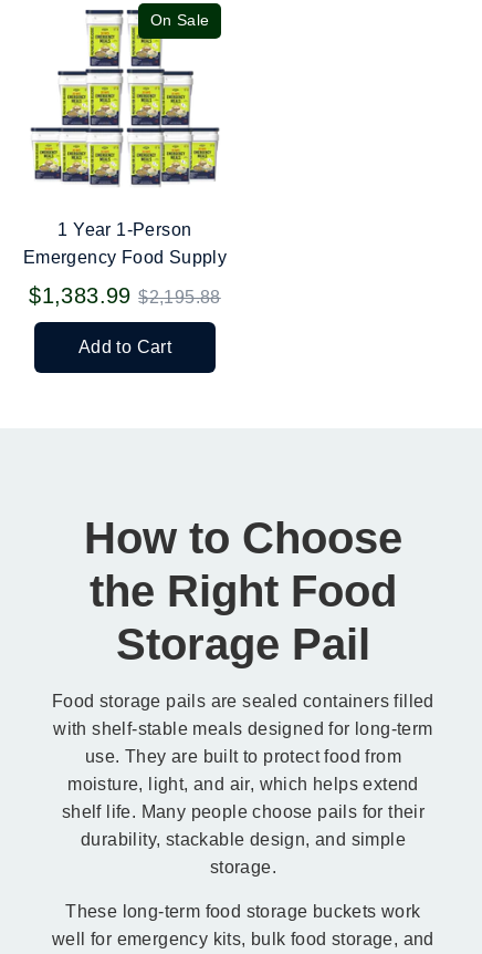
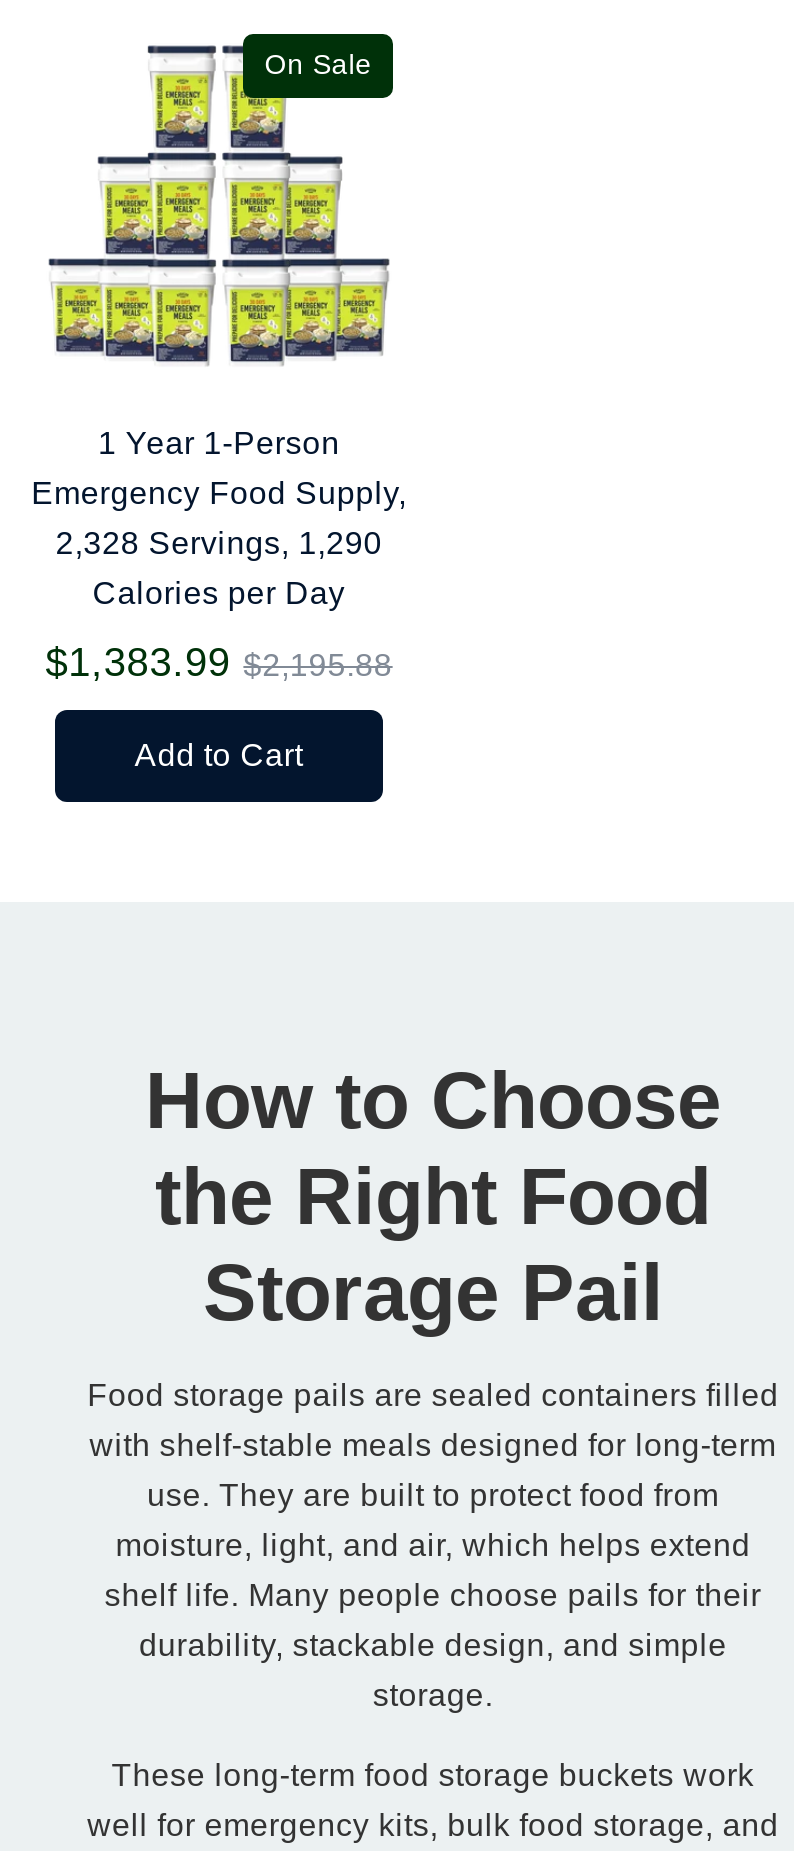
[23,248,227,267] Emergency Food Supply -> [31,476,407,610] Emergency Food Supply, | 2,328 Servings, 1,290 | Calories per Day

